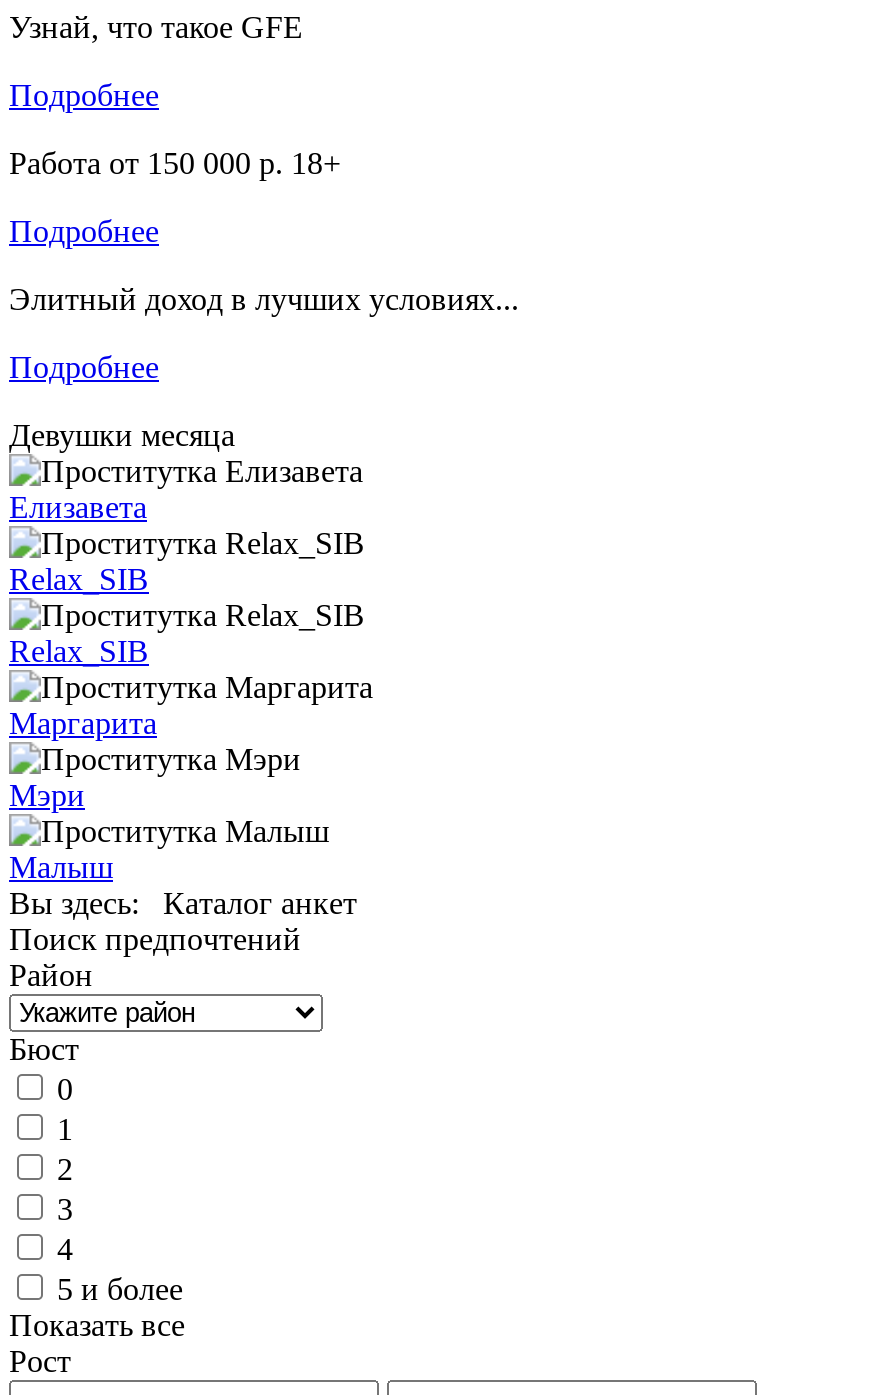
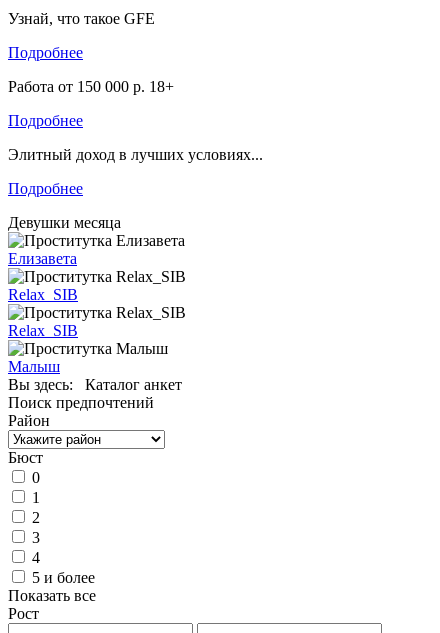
[9,706,157,812] Маргарита | Мэри -> none

